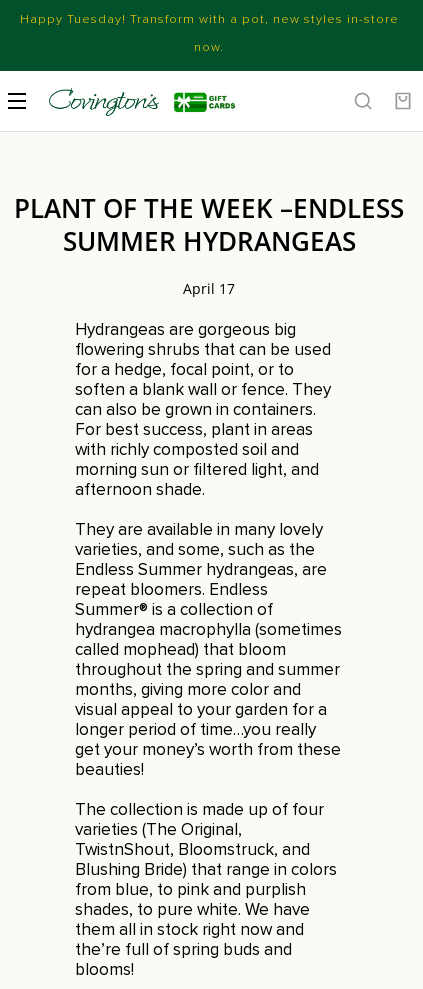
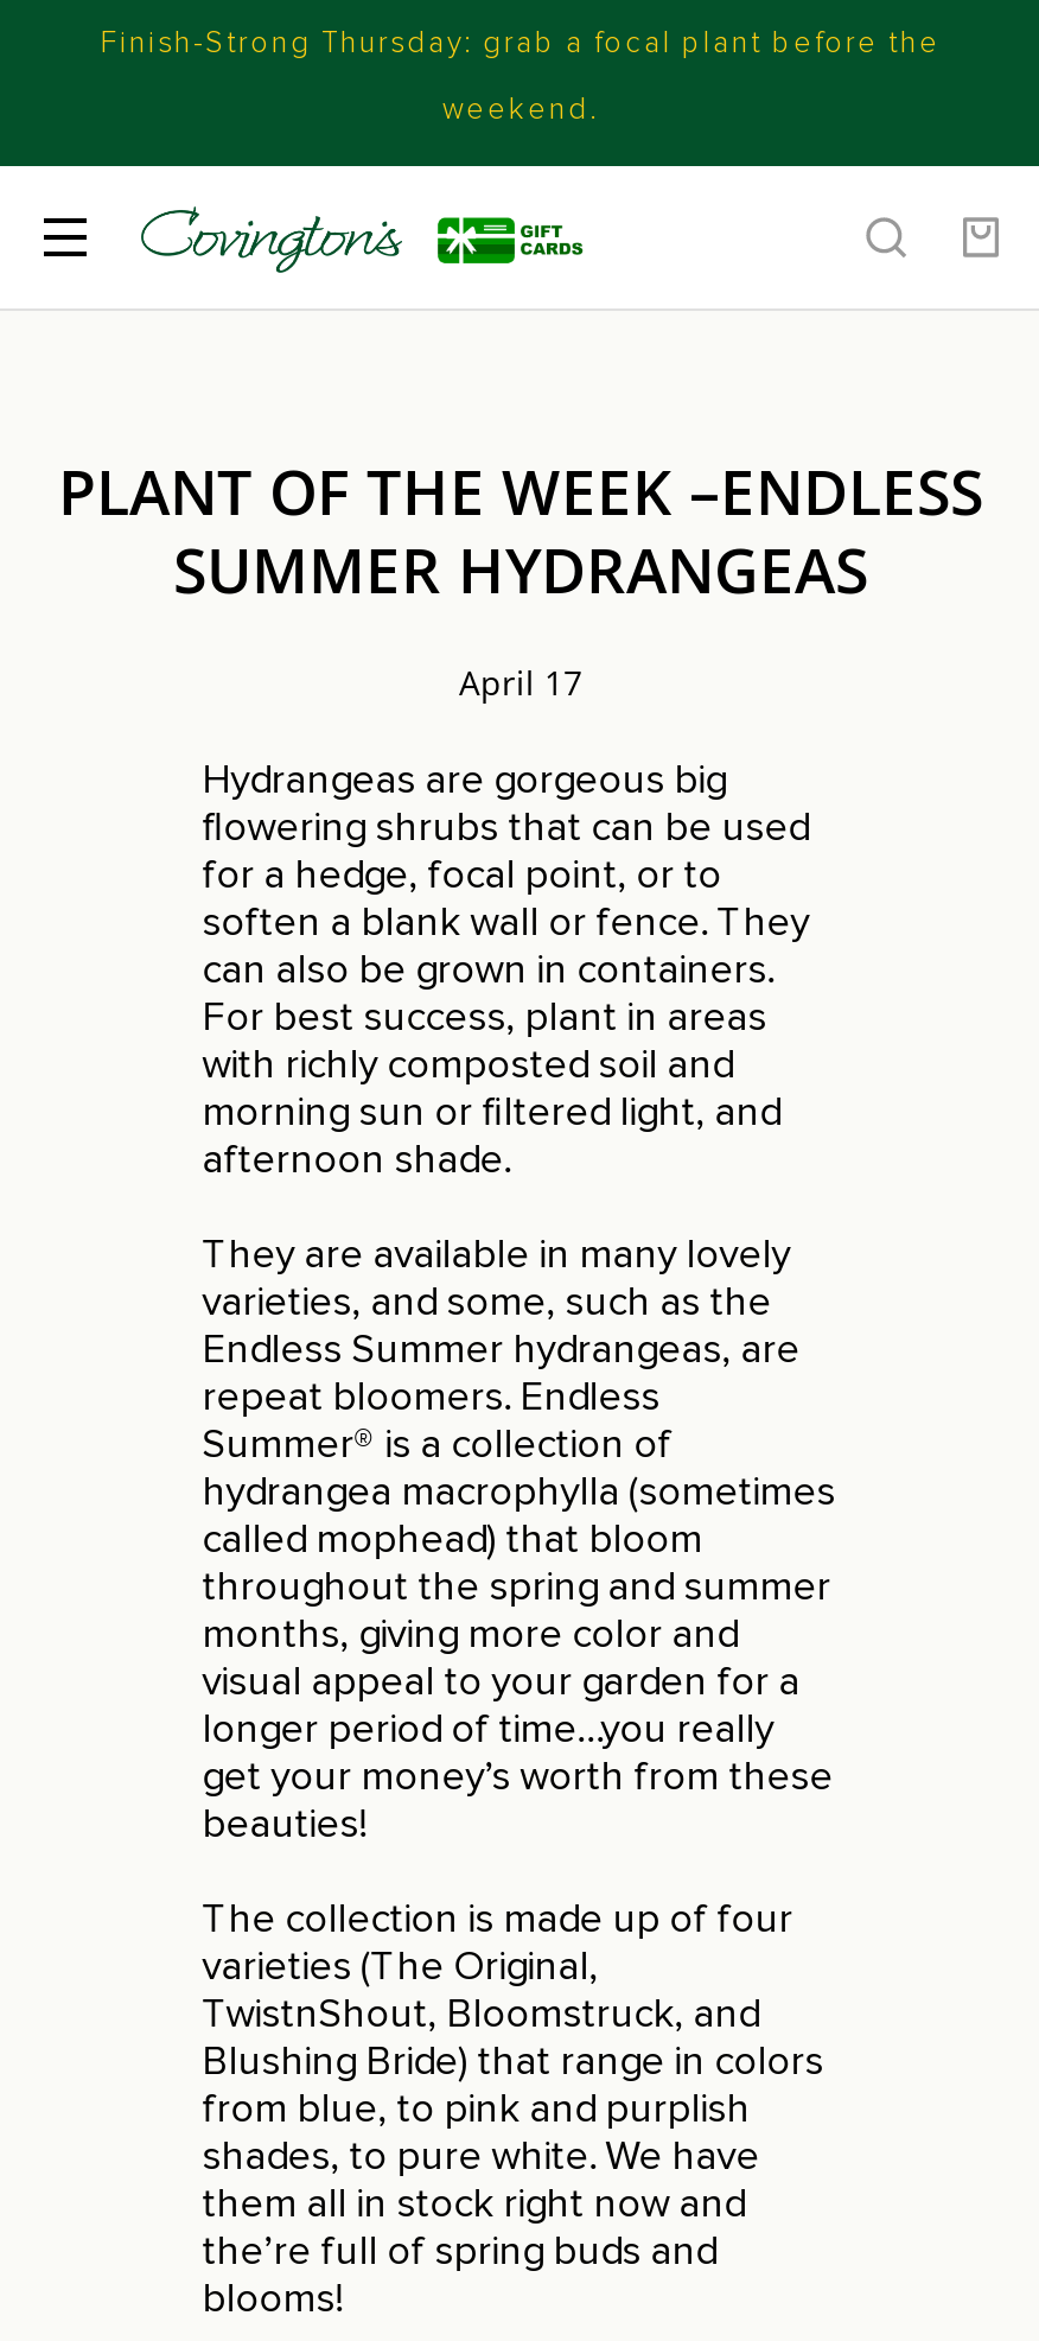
[19,11,398,27] Happy Tuesday! Transform with a pot, new styles in-store -> [101,24,941,62] Finish-Strong Thursday: grab a focal plant before the
[194,39,224,55] now. -> [442,90,599,128] weekend.

